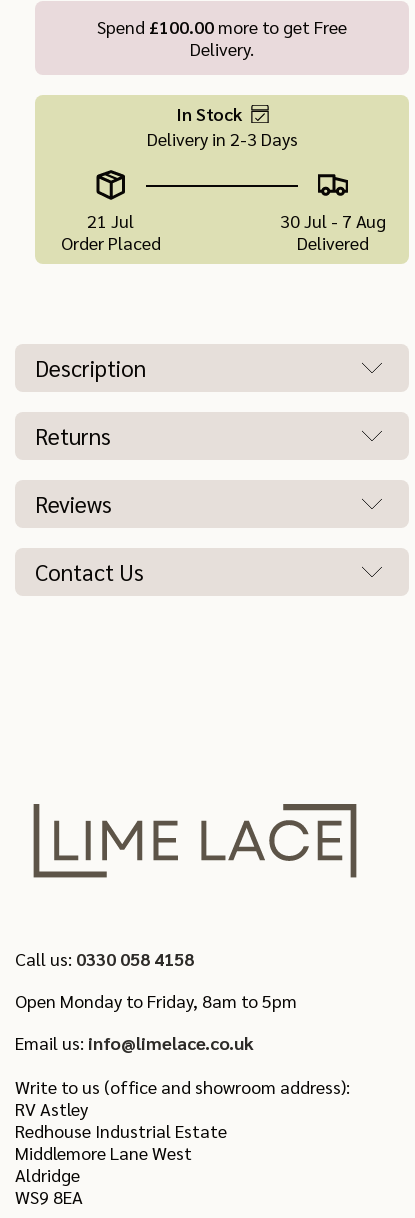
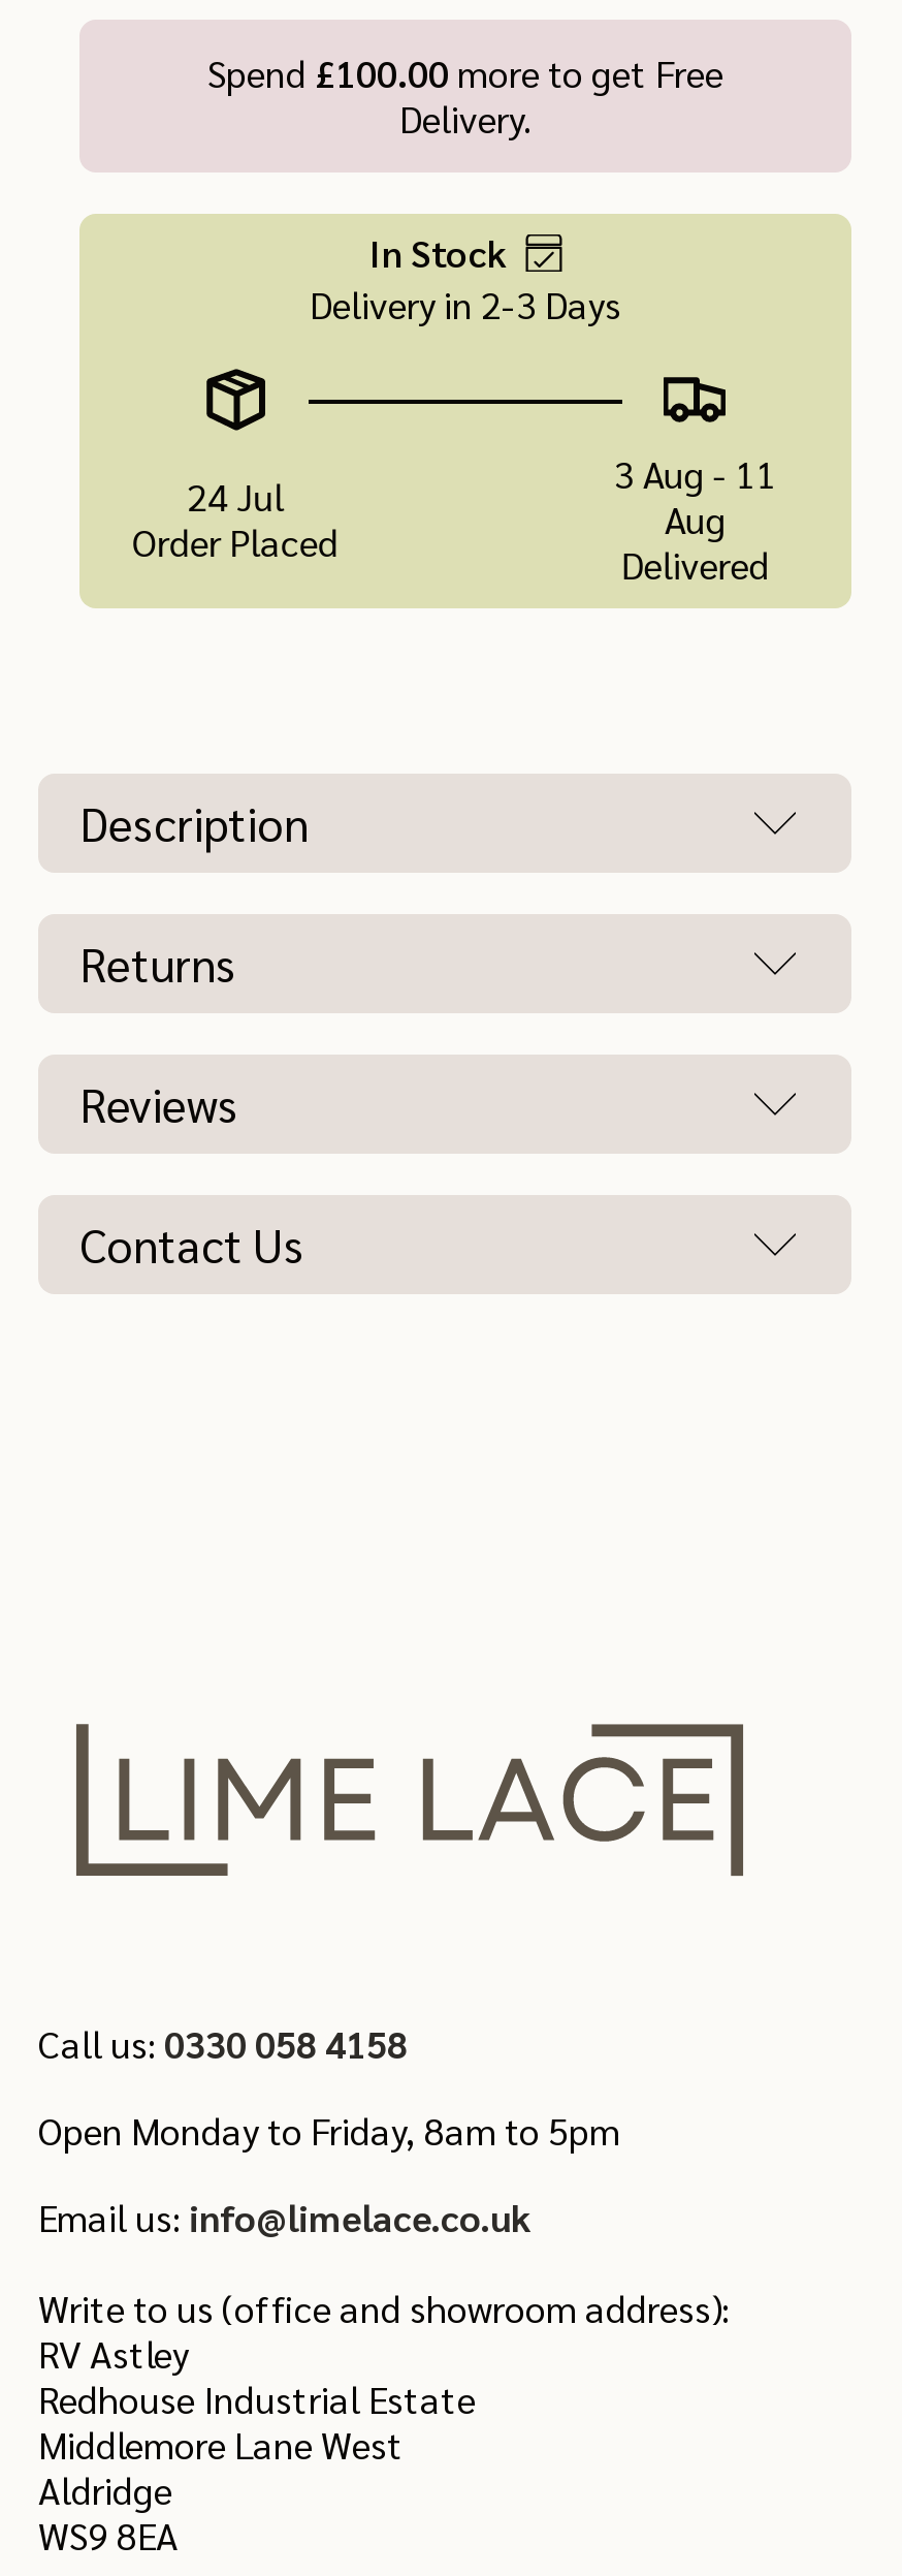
[87,209,134,232] 21 Jul -> [187,471,284,519] 24 Jul
[280,209,386,232] 30 Jul - 7 Aug -> [614,449,777,542] 3 Aug - 11 | Aug

